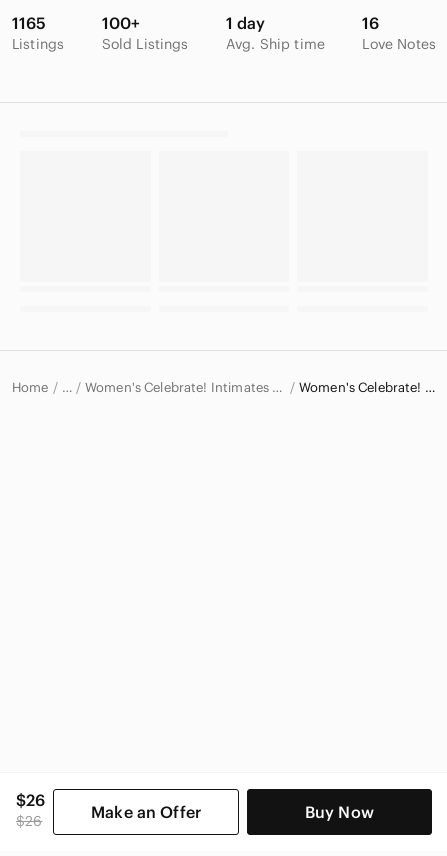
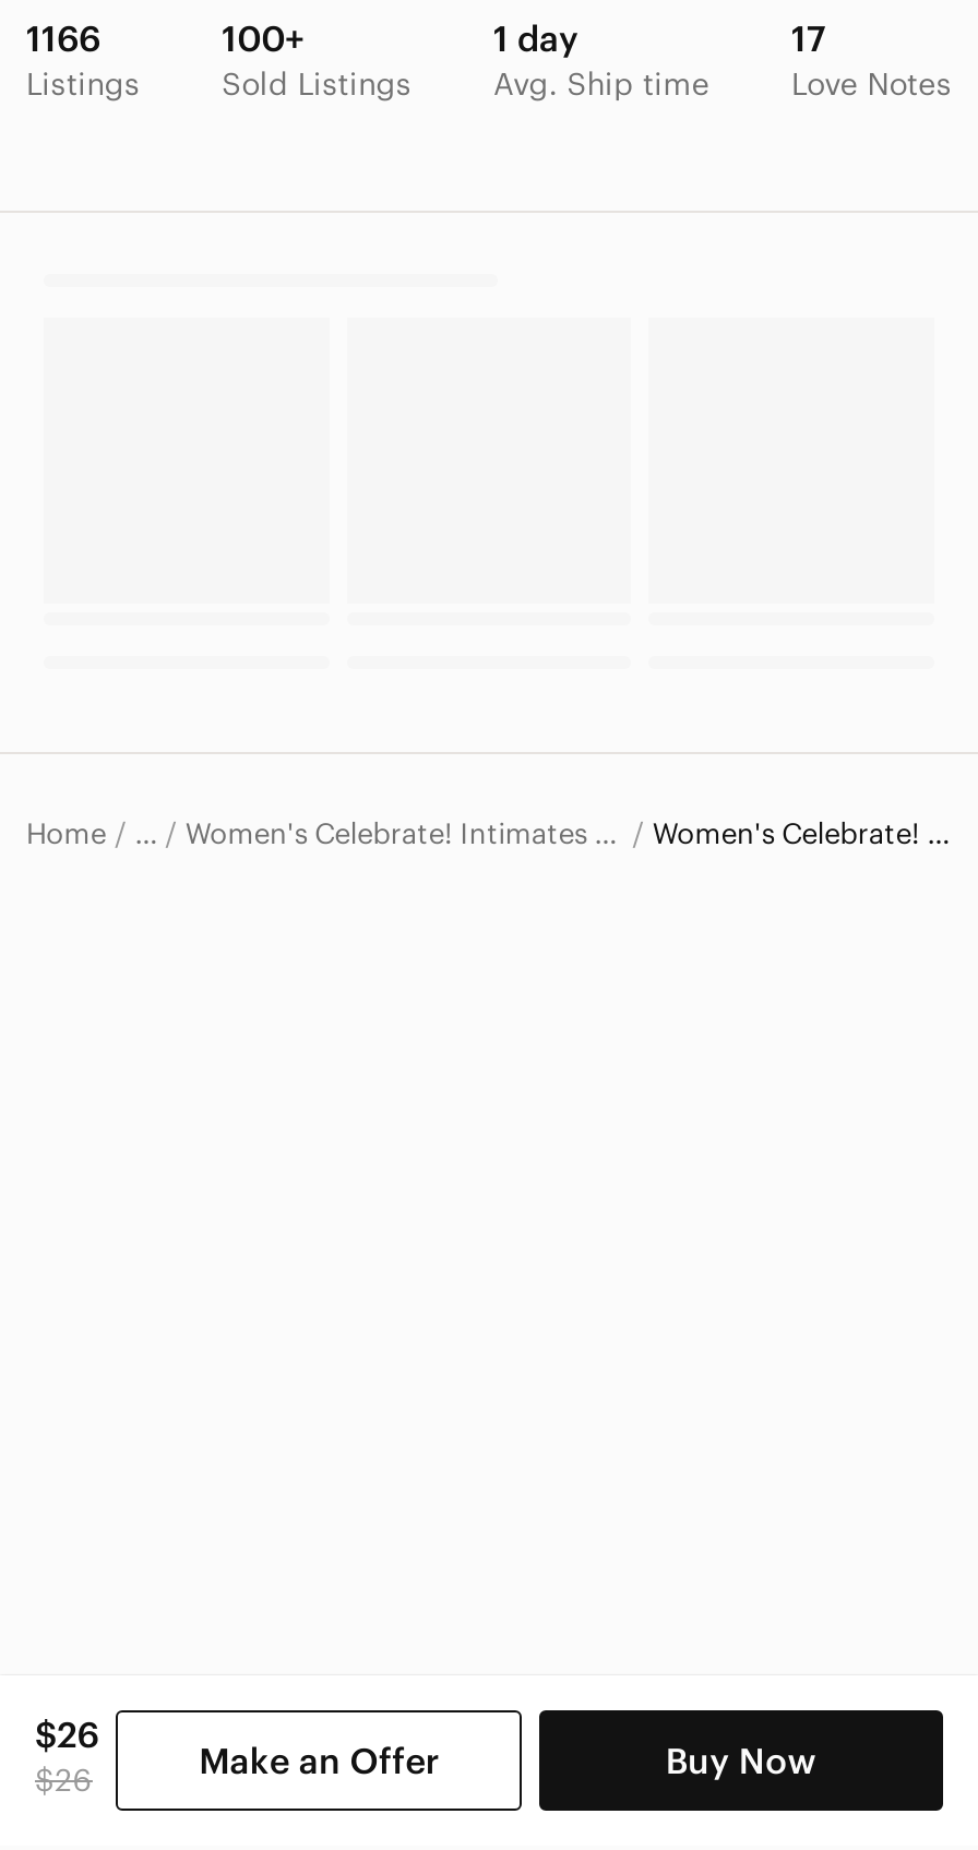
[12,13,46,33] 1165 -> [26,16,100,60] 1166
[362,13,379,33] 16 -> [791,16,826,60] 17

